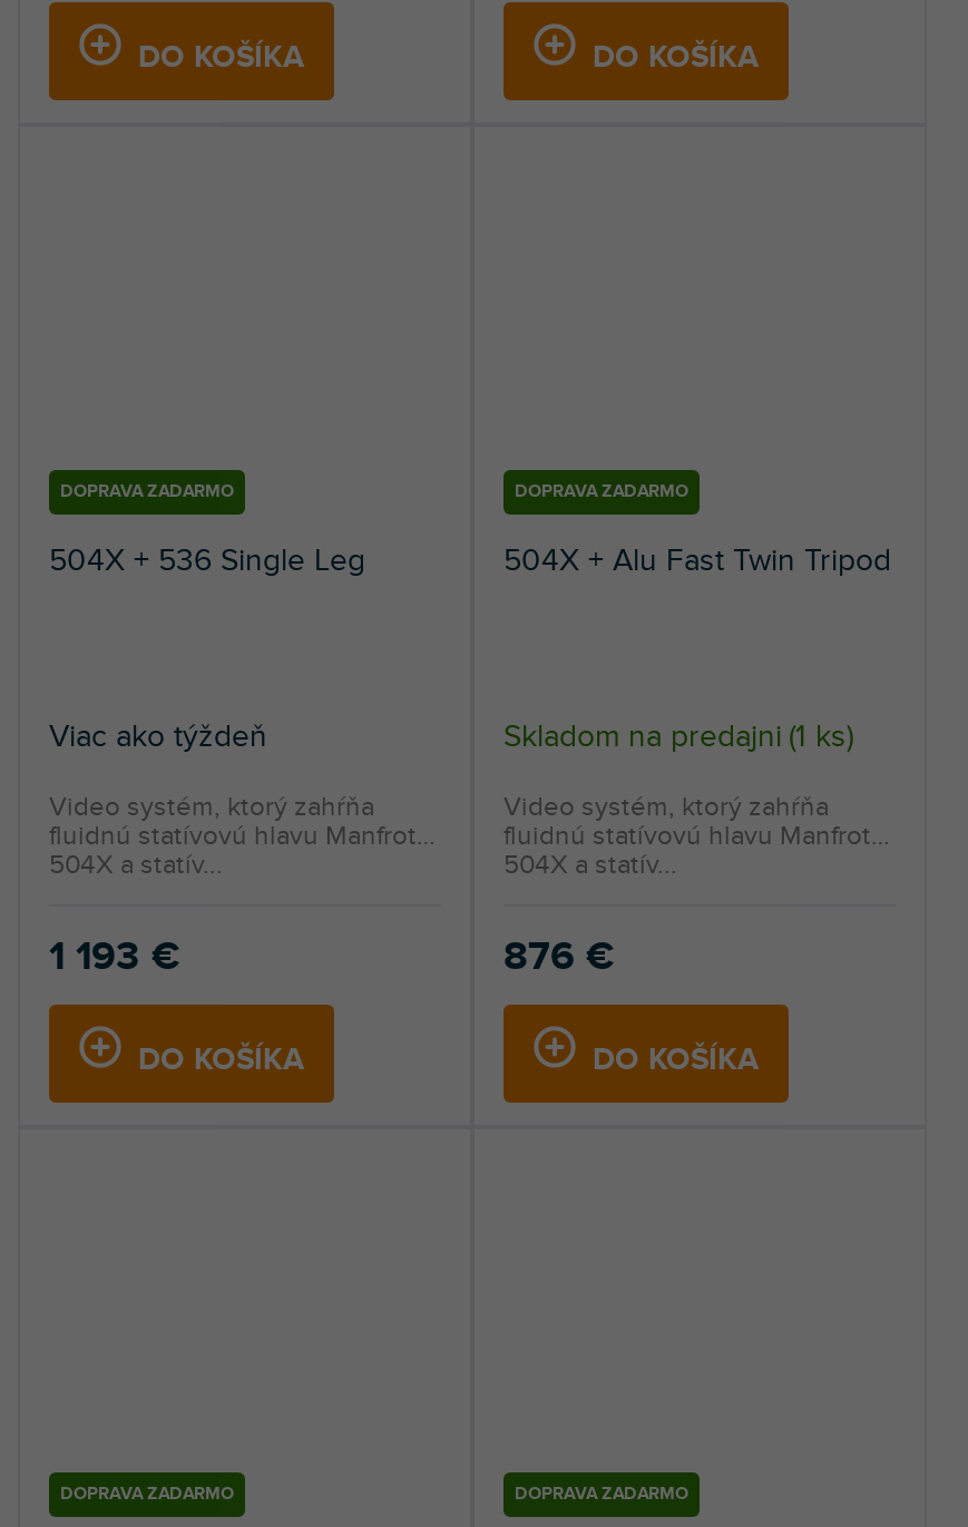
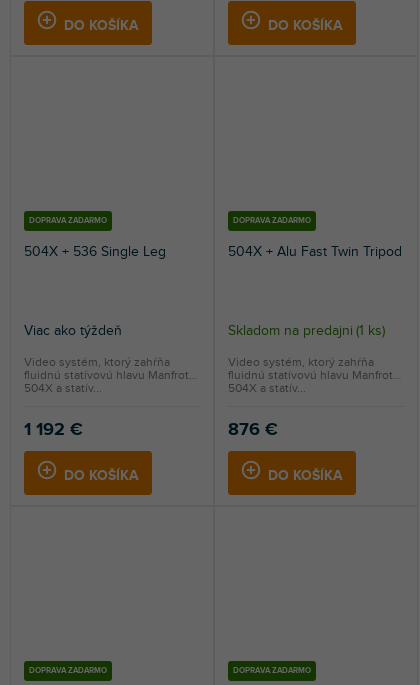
[49,933,180,982] 1 193 € -> [24,419,83,441] 1 192 €

